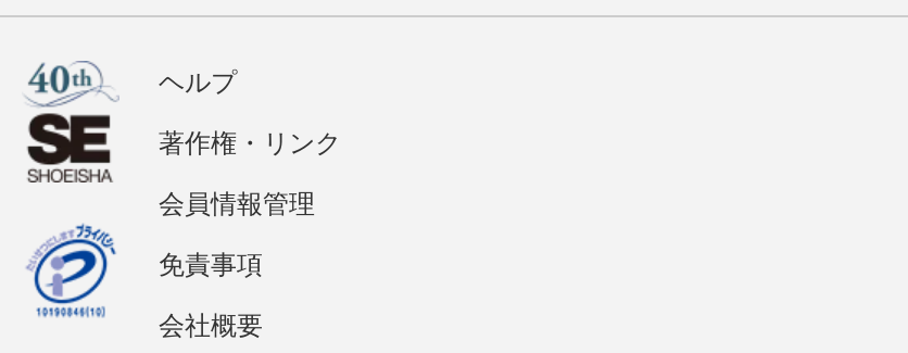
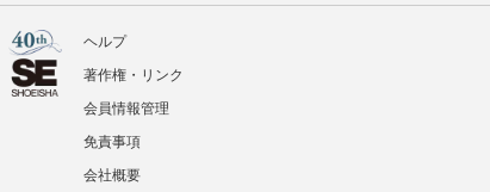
[26,224,117,319] [image] -> none

